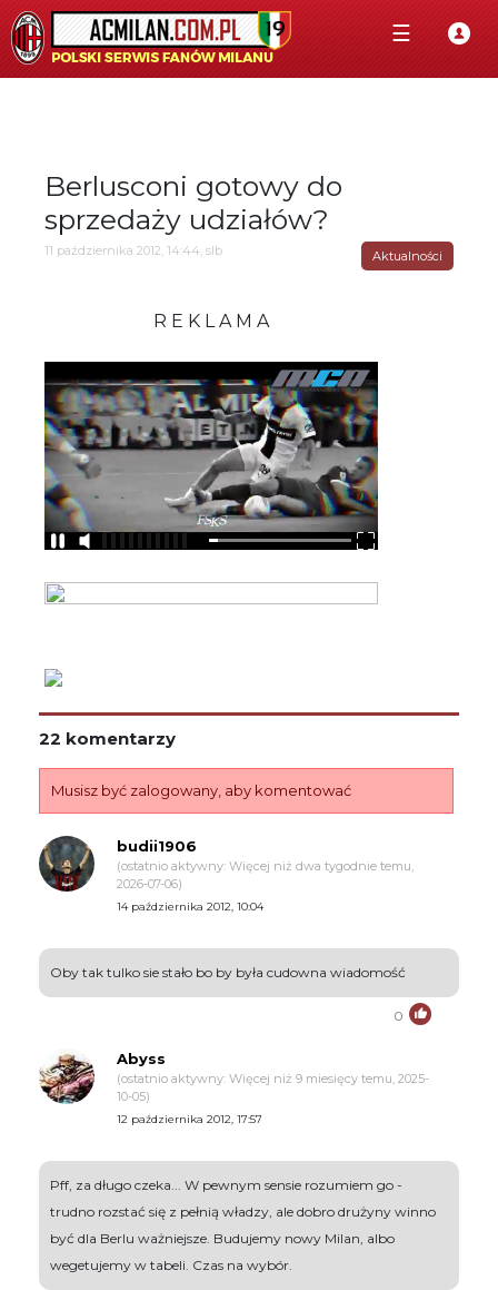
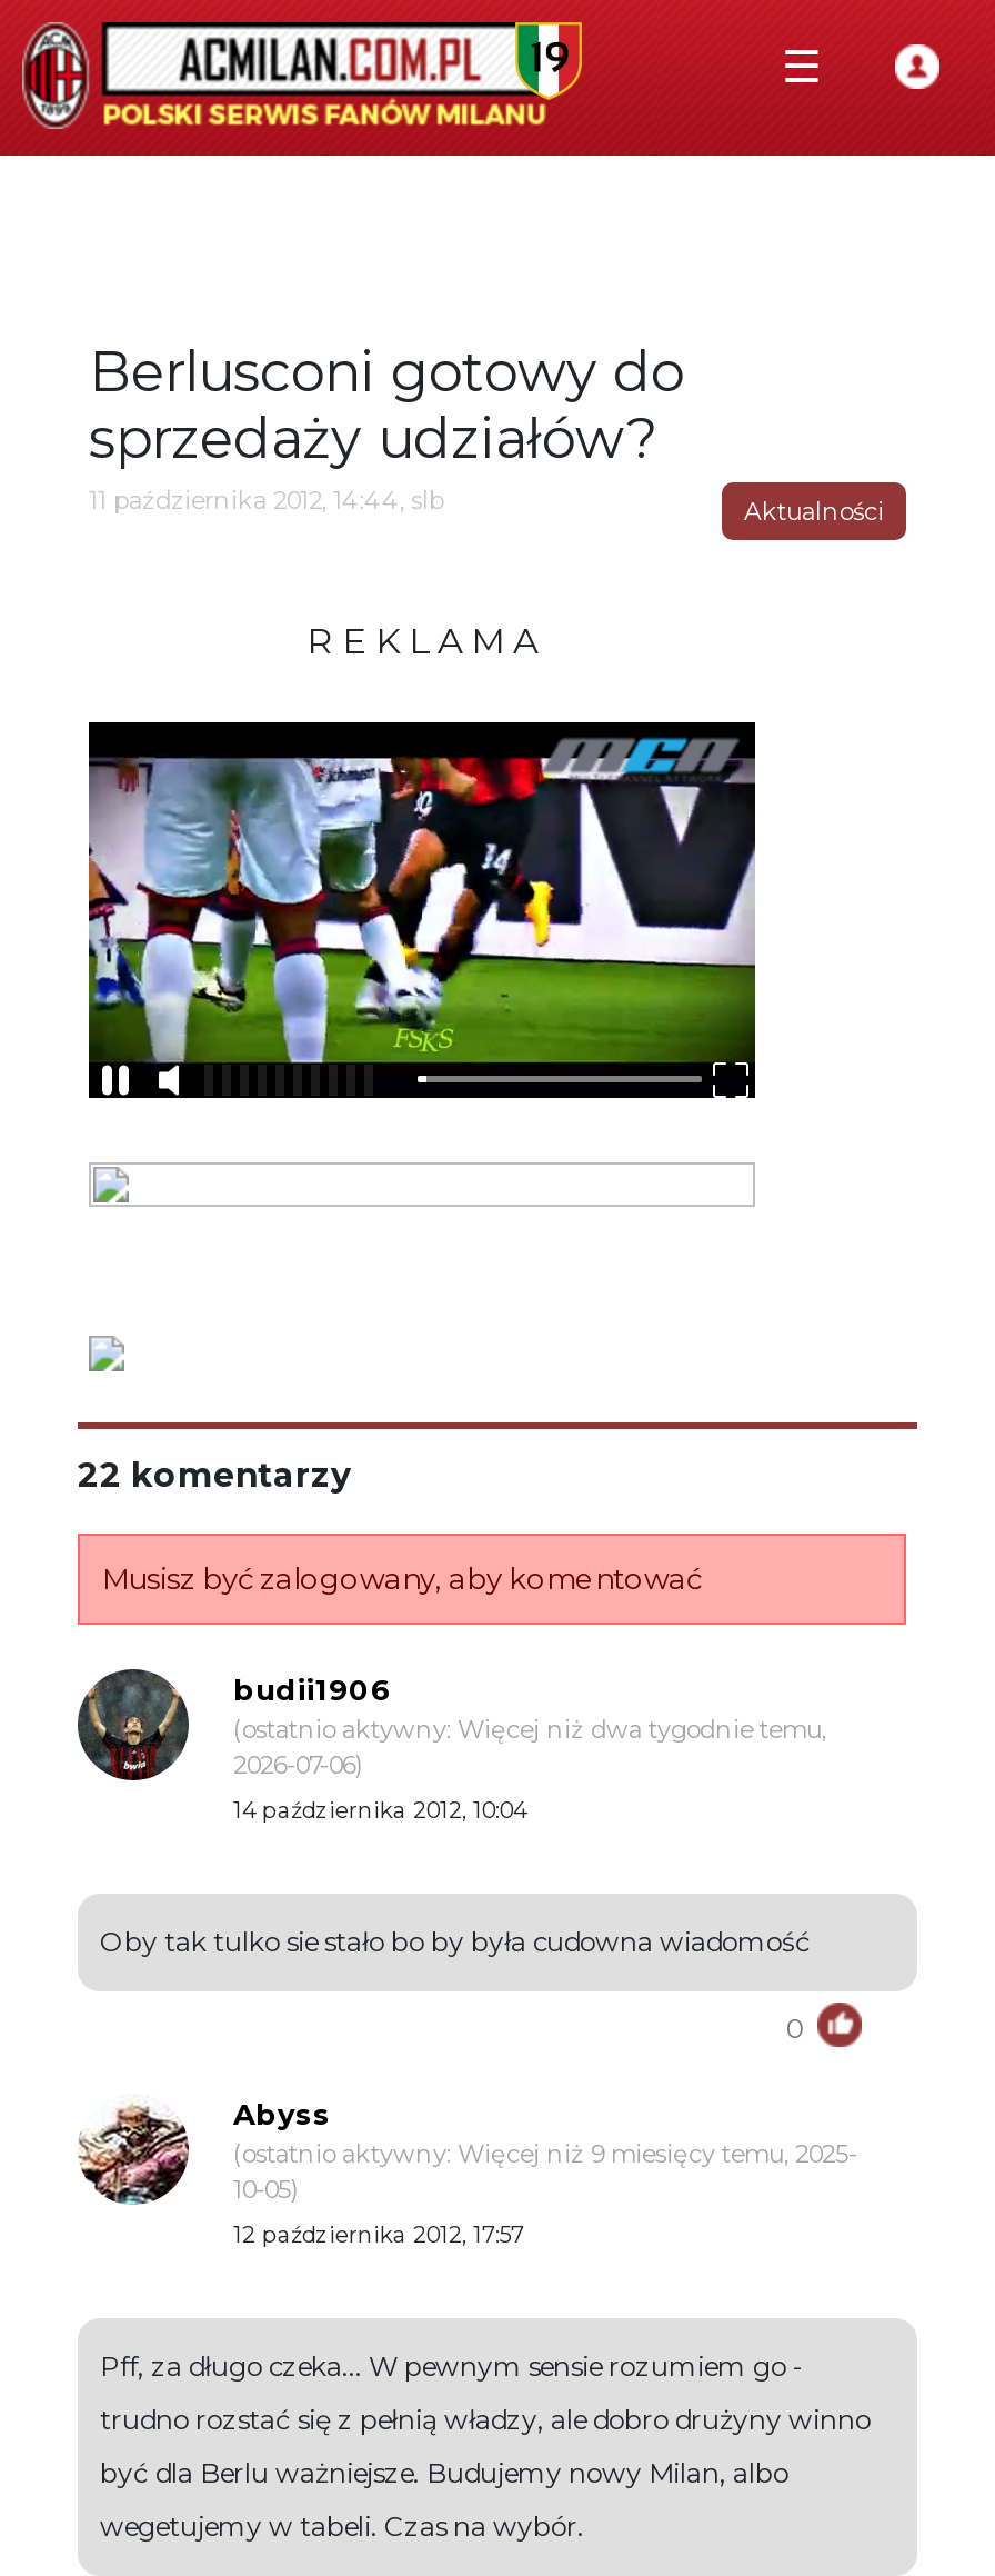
[43,378,379,542] [image] -> [87,756,757,1082] [image]

